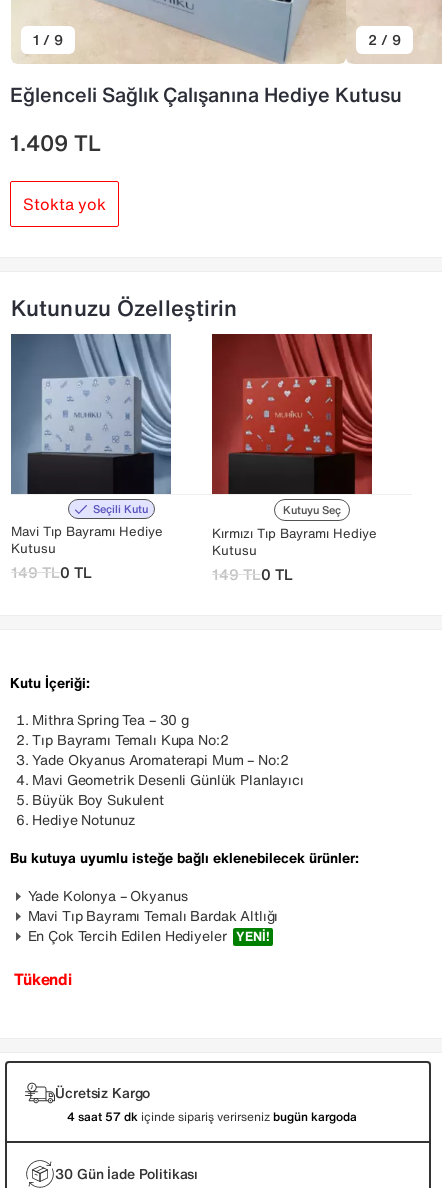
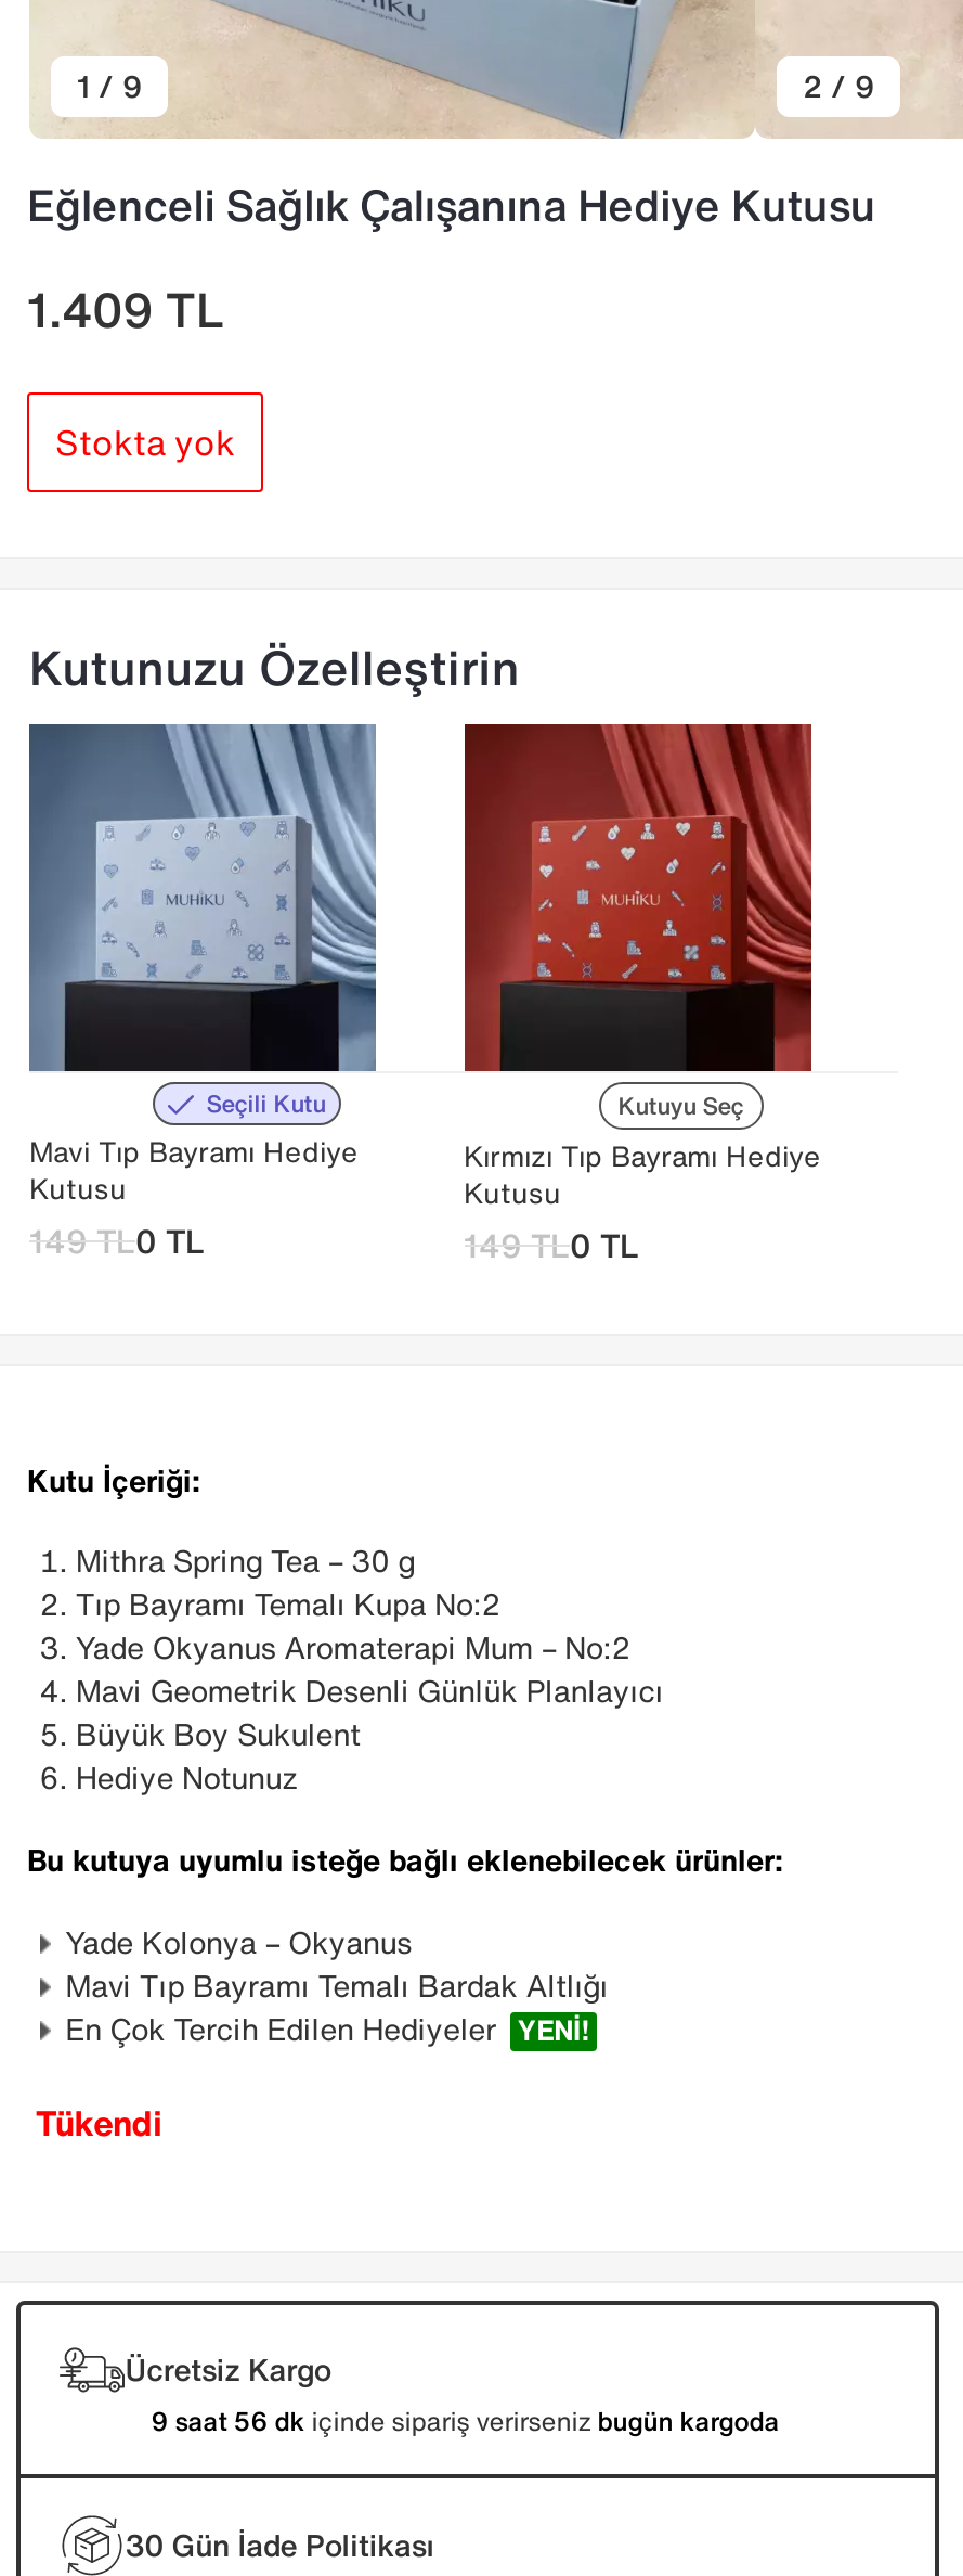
[67,1108,357,1125] 4 saat 57 dk içinde sipariş verirseniz bugün kargoda -> [151,2402,779,2439] 9 saat 56 dk içinde sipariş verirseniz bugün kargoda

